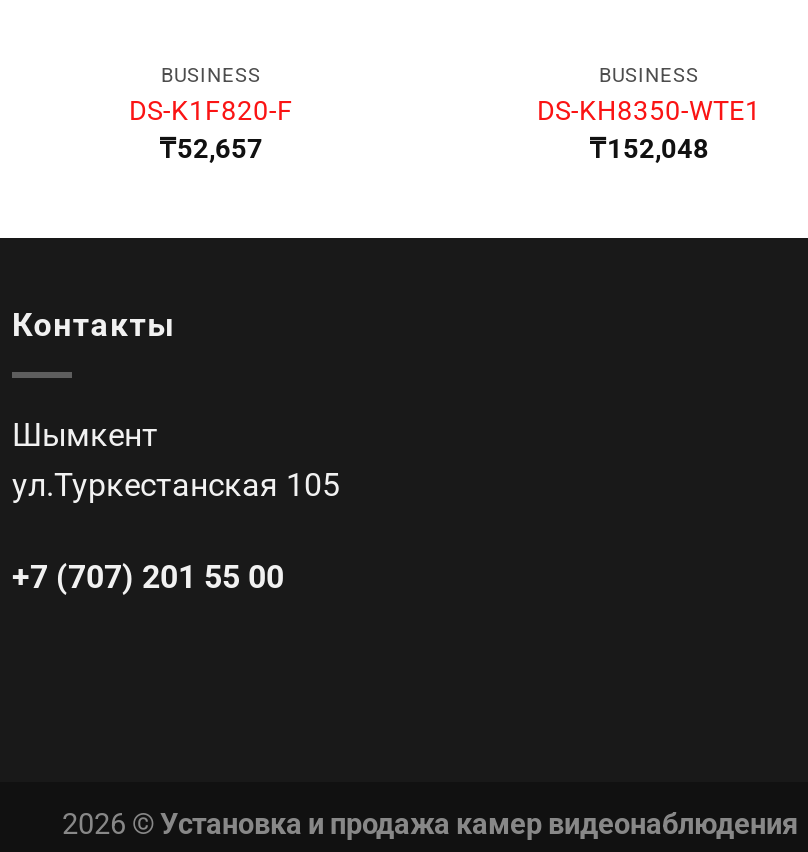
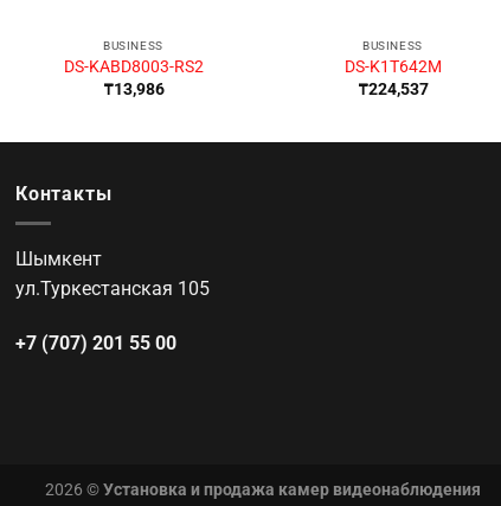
[129,95,293,164] DS-K1F820-F | ₸52,657 -> [63,57,203,98] DS-KABD8003-RS2 | ₸13,986
[537,95,761,164] DS-KH8350-WTE1 | ₸152,048 -> [344,57,441,98] DS-K1T642M | ₸224,537

